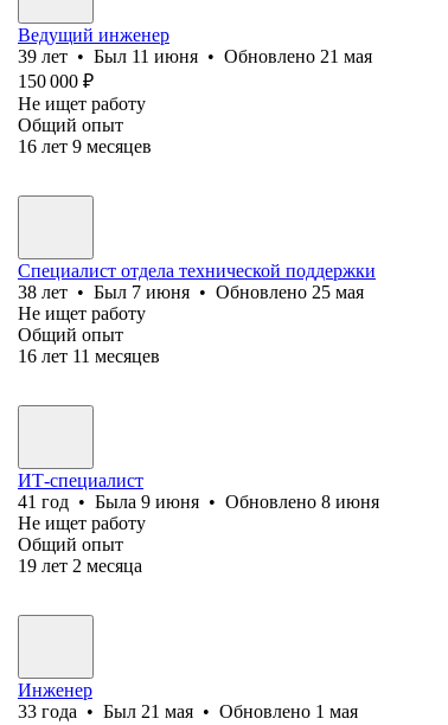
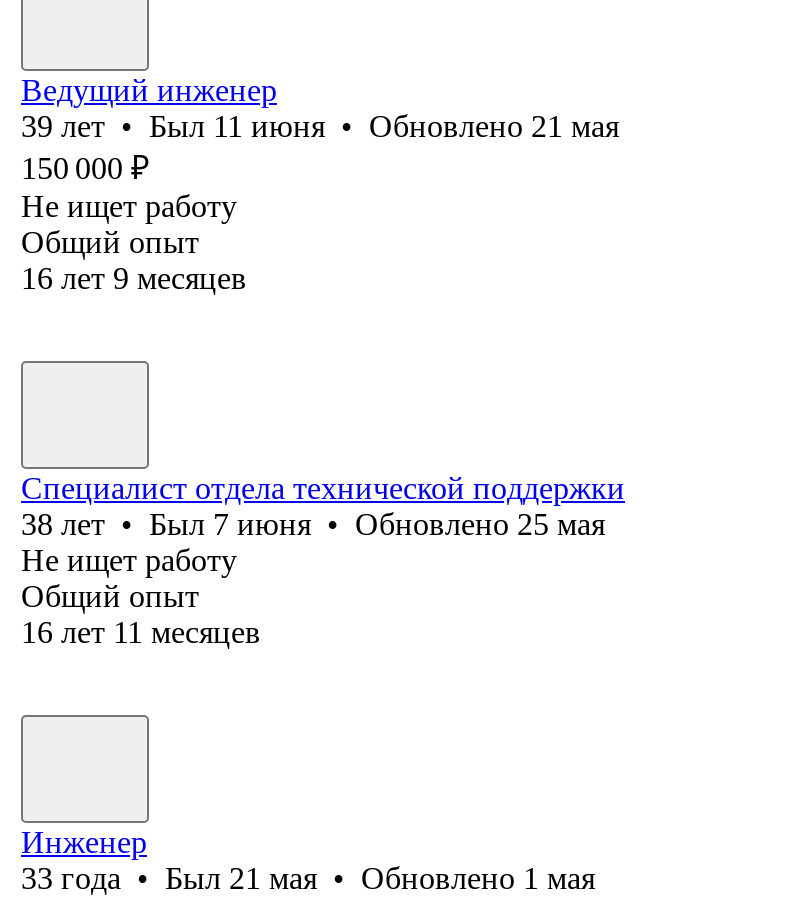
[18,470,379,576] ИТ-специалист | 41 год • Была 9 июня • Обновлено 8 июня | Не ищет работу | Общий опыт | 19 лет 2 месяца -> none

